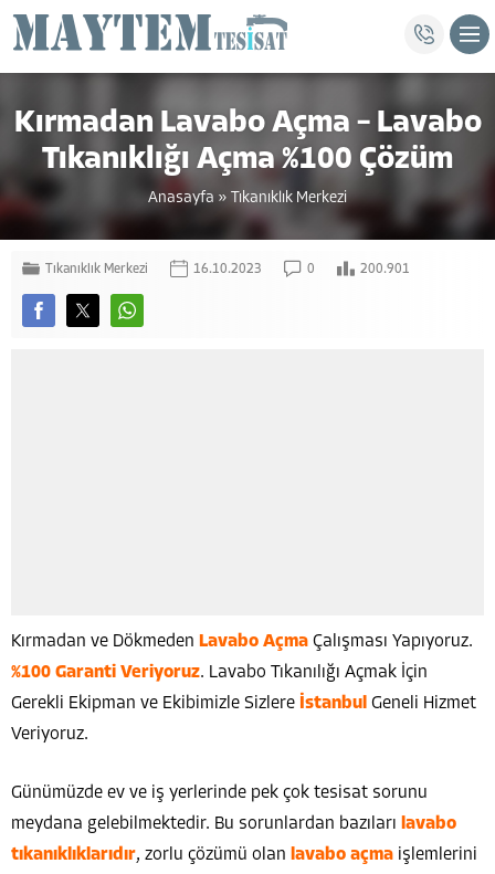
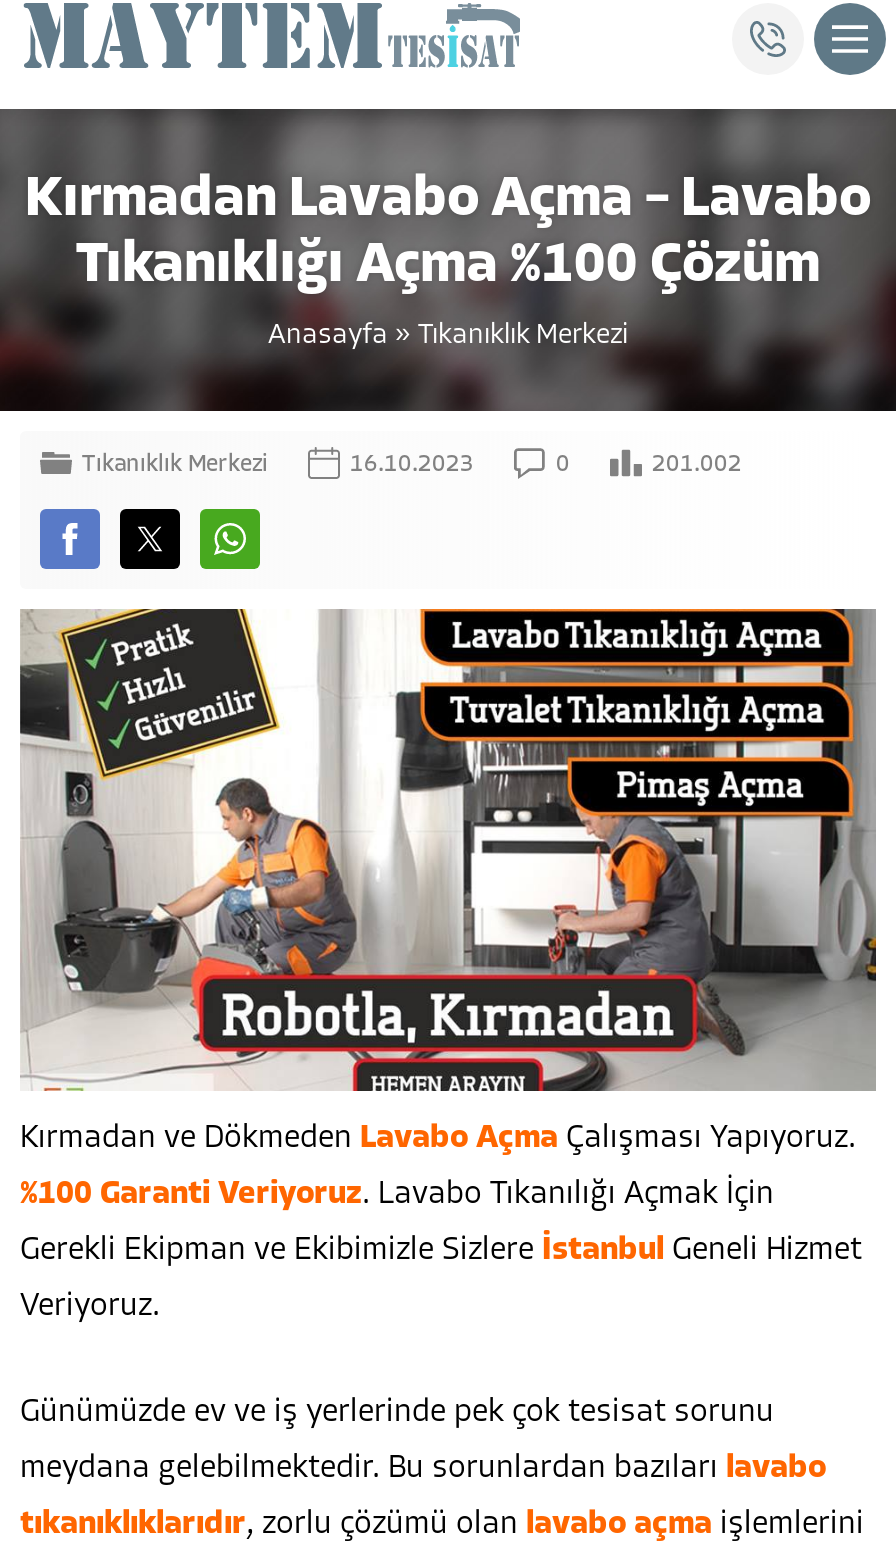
[360,263,410,276] 200.901 -> [652,453,742,477] 201.002
none -> [18,607,878,1093] [image]

